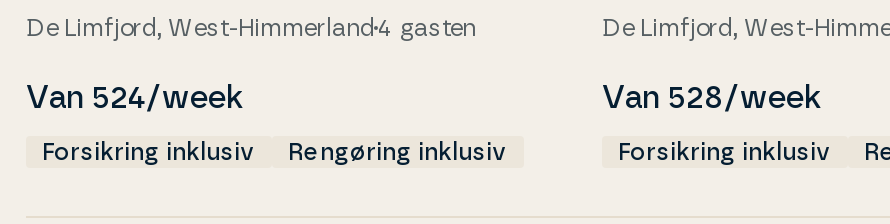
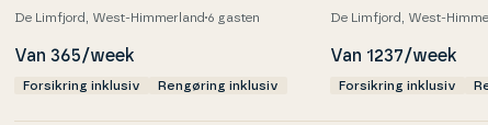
[26,16,476,40] De Limfjord, West-Himmerland 4 gasten -> [14,11,260,24] De Limfjord, West-Himmerland 6 gasten
[26,82,244,114] Van 524/week -> [14,47,135,65] Van 365/week
[602,82,822,114] Van 528/week -> [330,47,457,65] Van 1237/week

